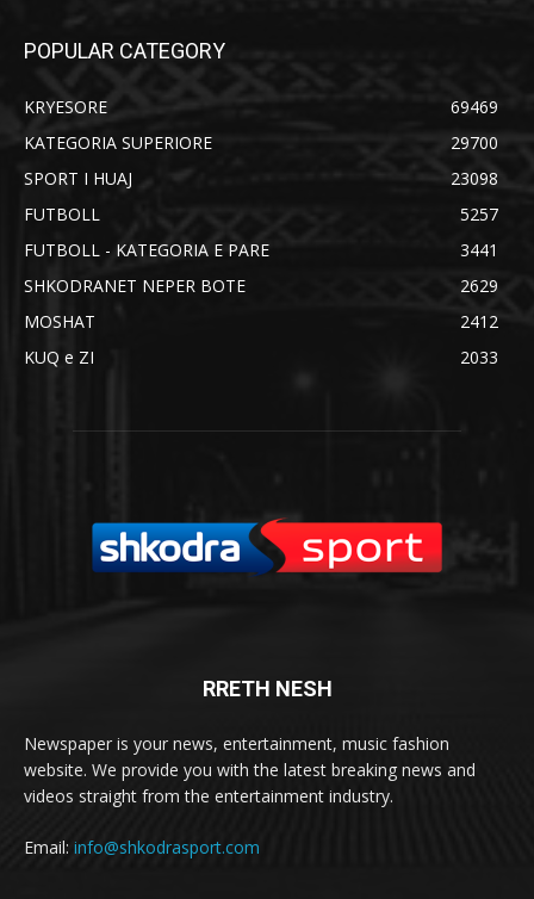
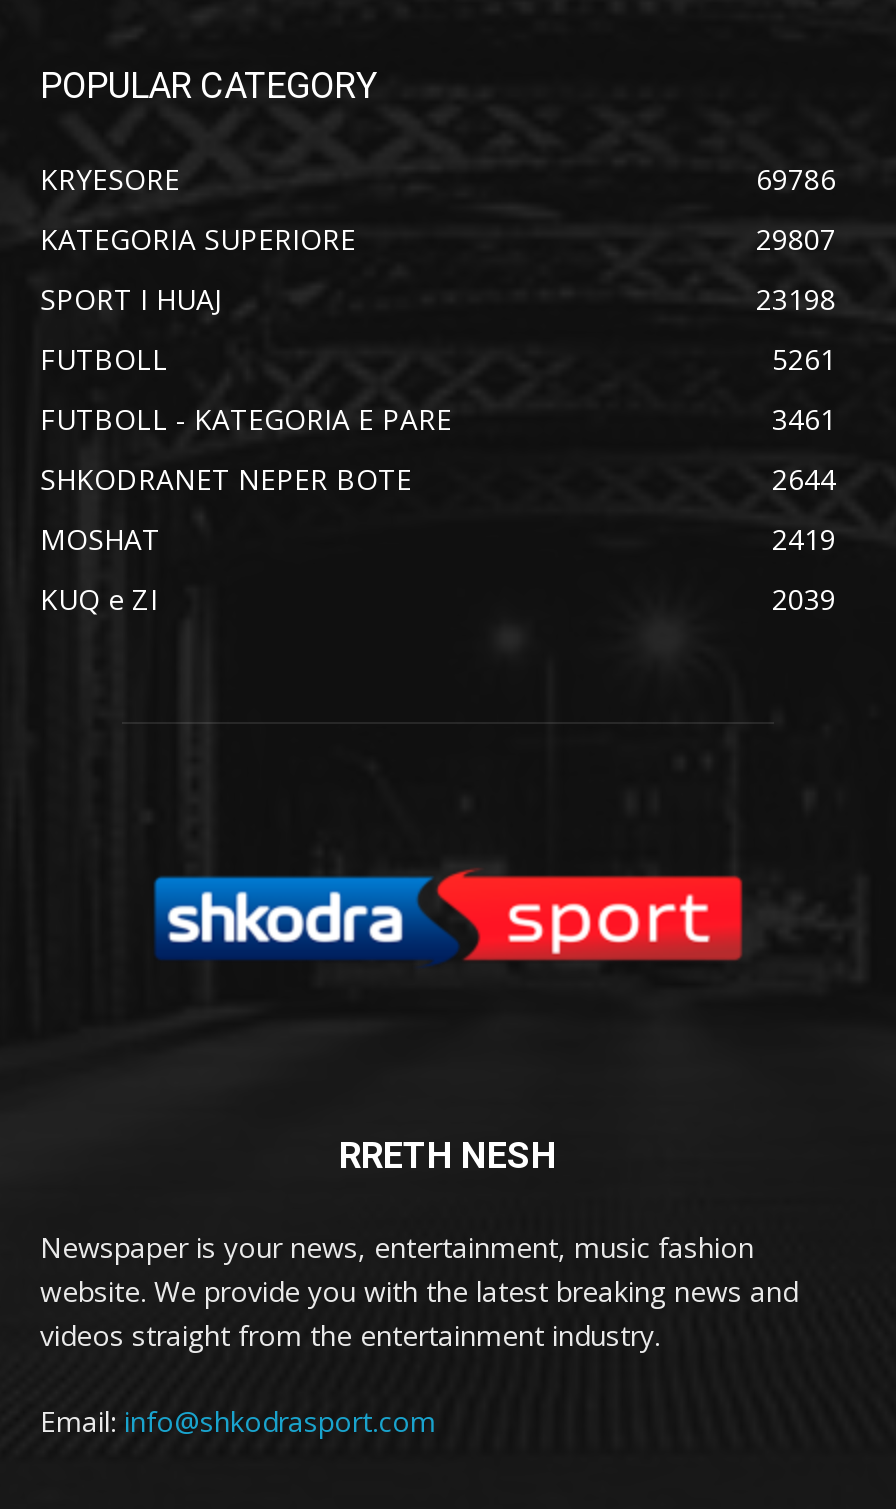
[451,96,498,118] 69469 -> [756,160,836,198] 69786
[451,131,498,154] 29700 -> [756,220,836,258] 29807
[451,167,498,190] 23098 -> [756,280,836,318] 23198
[460,203,498,225] 5257 -> [772,340,836,378] 5261
[460,239,498,261] 3441 -> [772,400,836,438] 3461
[460,274,498,297] 2629 -> [772,460,836,498] 2644
[460,310,498,333] 2412 -> [772,520,836,558] 2419
[460,346,498,369] 2033 -> [772,580,836,618] 2039

